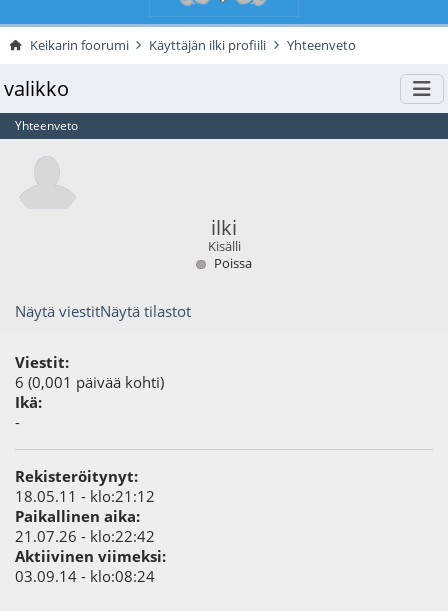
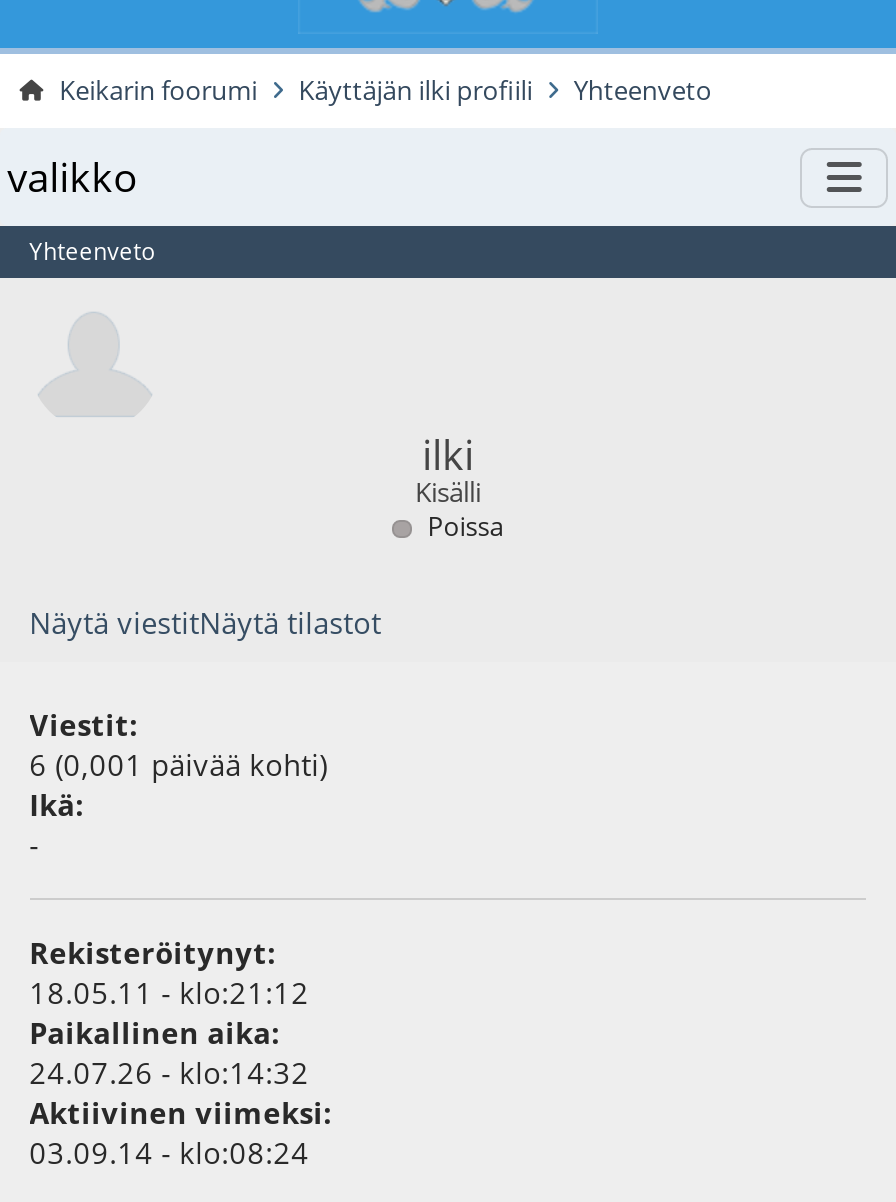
[15,526,155,546] 21.07.26 - klo:22:42 -> [29,1052,309,1092] 24.07.26 - klo:14:32

